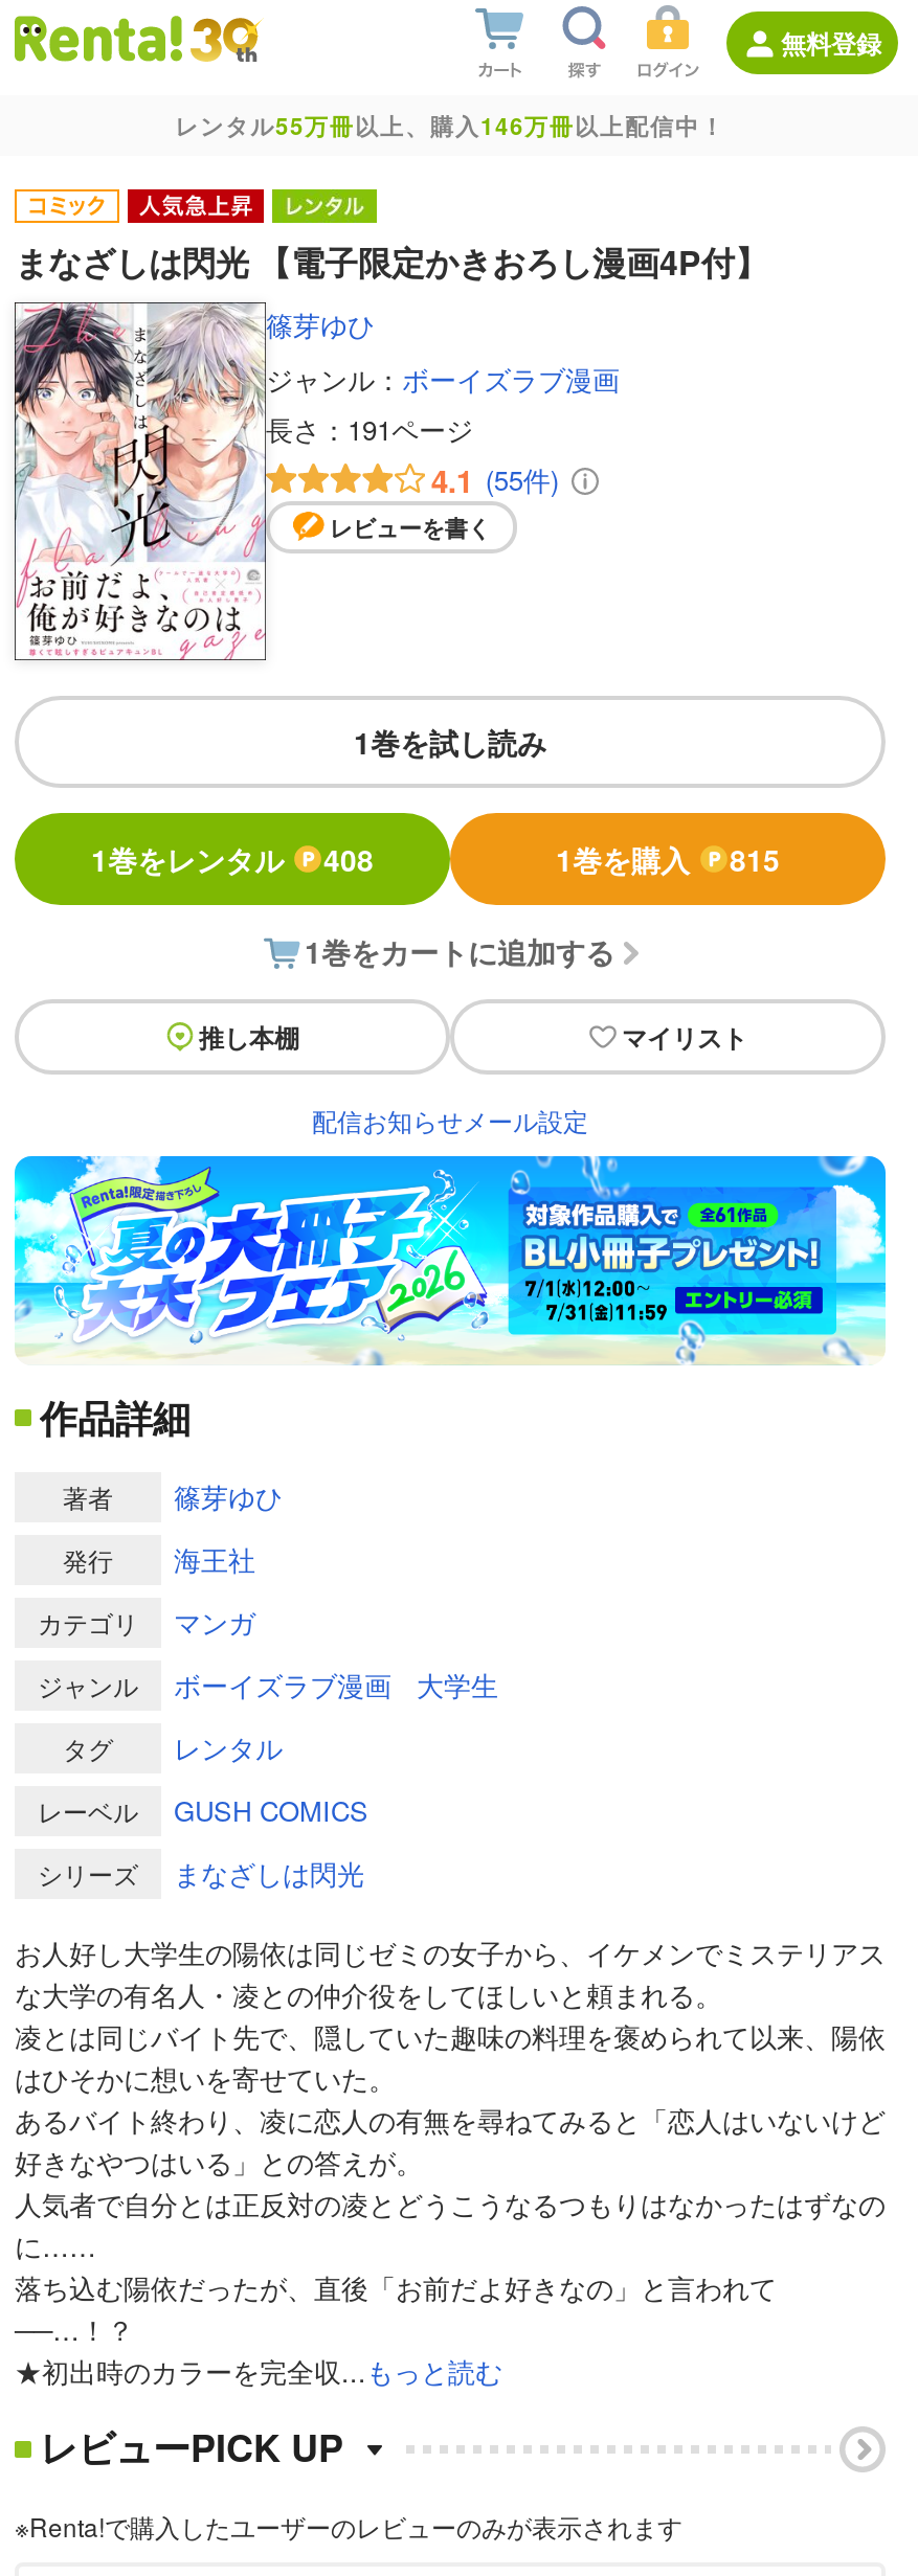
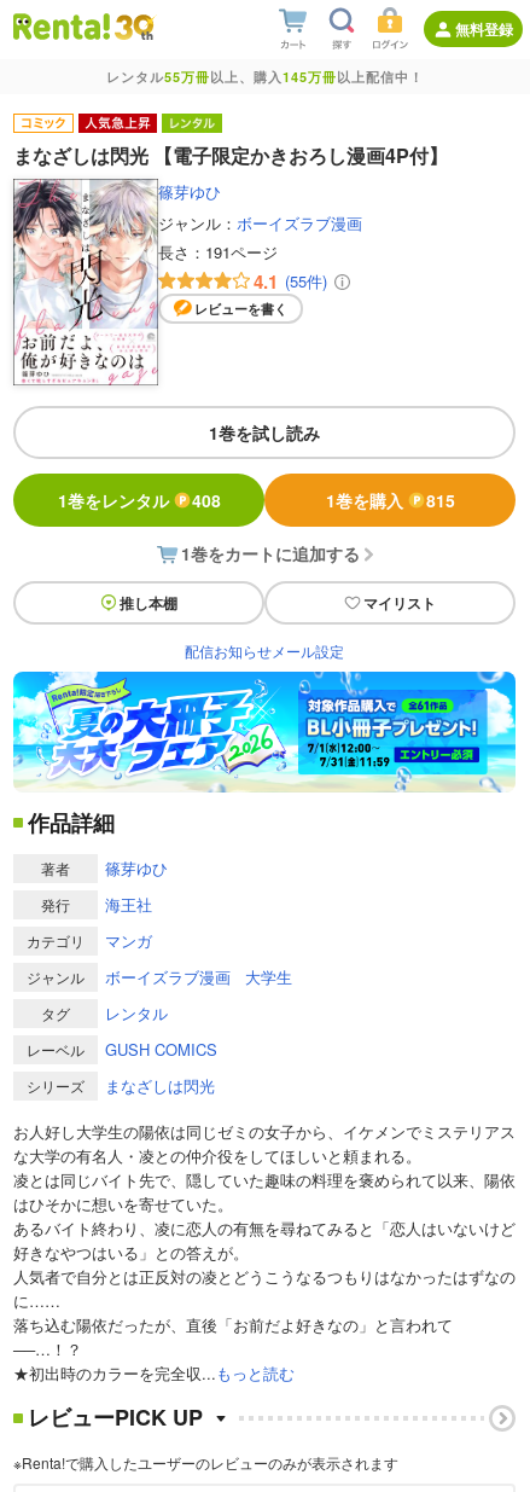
[175,110,725,141] レンタル55万冊以上、購入146万冊以上配信中！ -> [106,68,423,86] レンタル55万冊以上、購入145万冊以上配信中！

